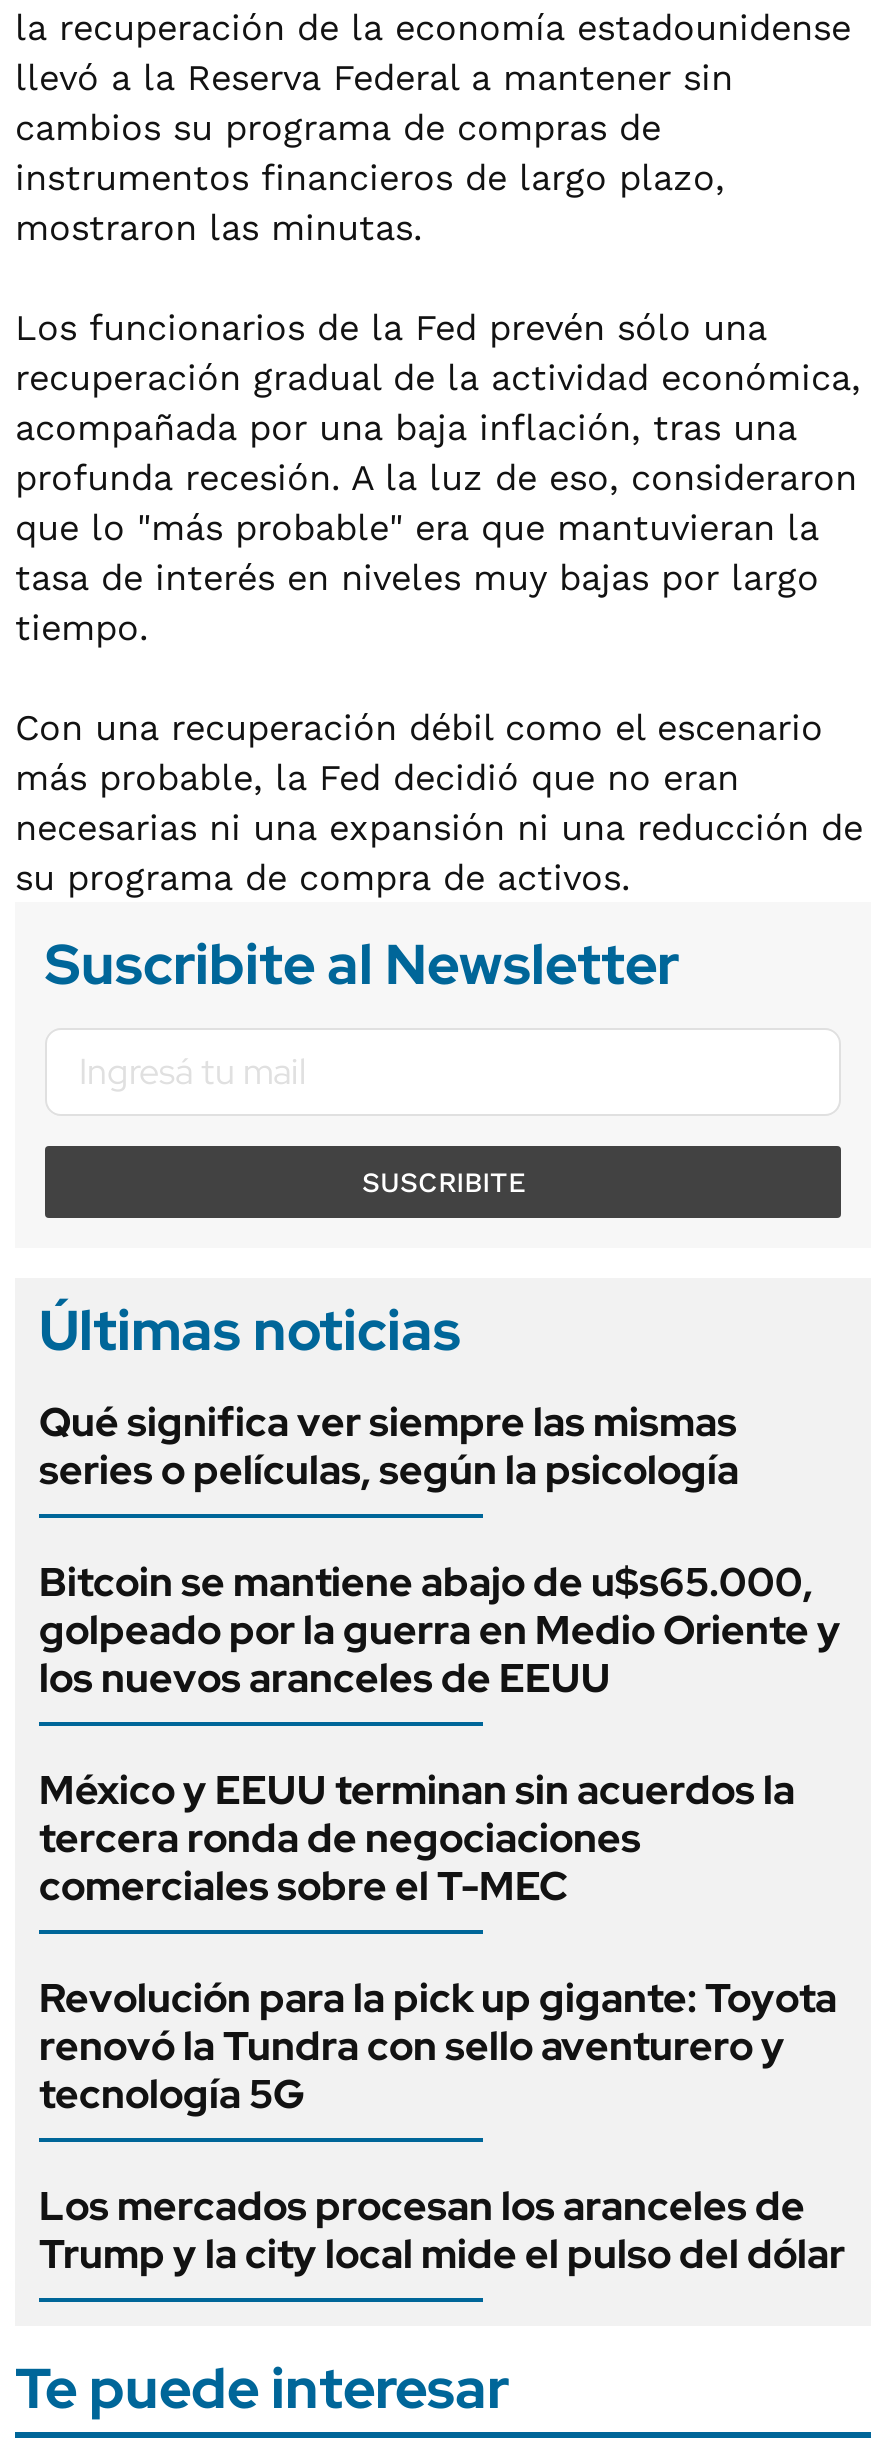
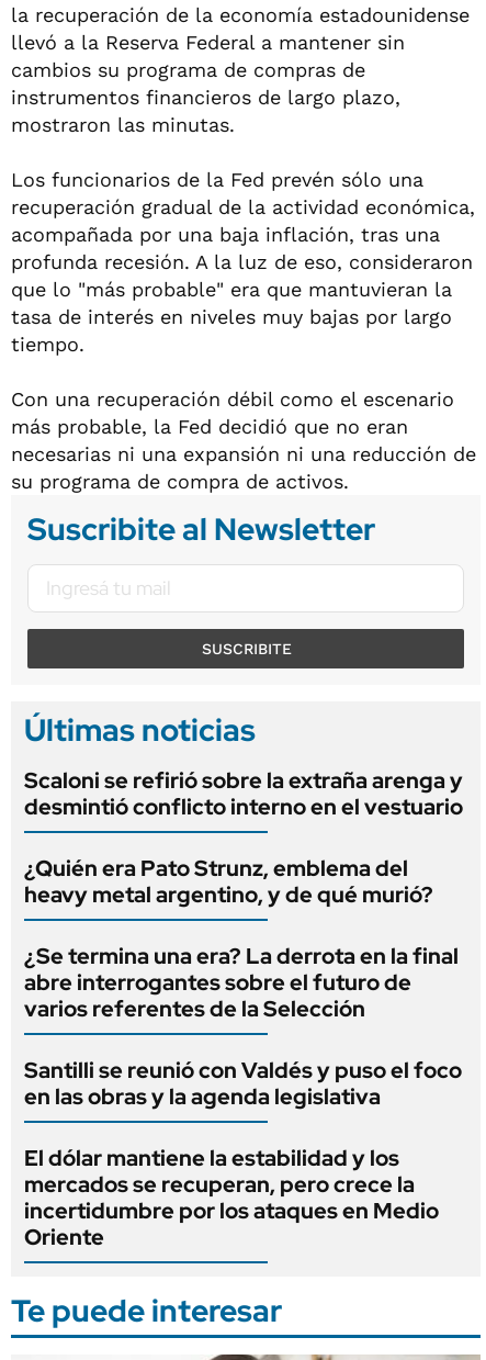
[39,1395,739,1495] Qué significa ver siempre las mismas | series o películas, según la psicología -> [24,766,463,821] Scaloni se refirió sobre la extraña arenga y | desmintió conflicto interno en el vestuario
[39,1555,841,1703] Bitcoin se mantiene abajo de u$s65.000, | golpeado por la guerra en Medio Oriente y | los nuevos aranceles de EEUU -> [24,854,433,908] ¿Quién era Pato Strunz, emblema del | heavy metal argentino, y de qué murió?
[39,1763,795,1911] México y EEUU terminan sin acuerdos la | tercera ronda de negociaciones | comerciales sobre el T-MEC -> [24,941,459,1023] ¿Se termina una era? La derrota en la final | abre interrogantes sobre el futuro de | varios referentes de la Selección
[39,1971,837,2119] Revolución para la pick up gigante: Toyota | renovó la Tundra con sello aventurero y | tecnología 5G -> [24,1056,462,1110] Santilli se reunió con Valdés y puso el foco | en las obras y la agenda legislativa
[39,2179,845,2279] Los mercados procesan los aranceles de | Trump y la city local mide el pulso del dólar -> [24,1143,439,1251] El dólar mantiene la estabilidad y los | mercados se recuperan, pero crece la | incertidumbre por los ataques en Medio | Oriente

